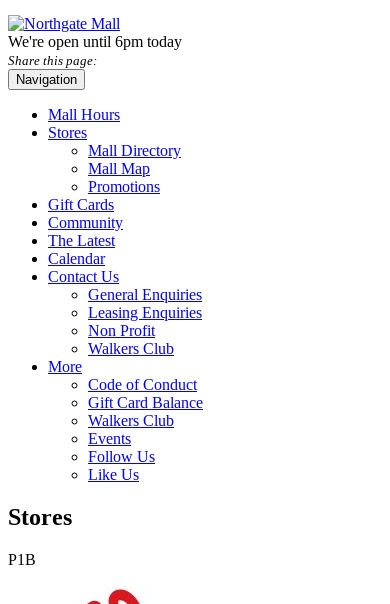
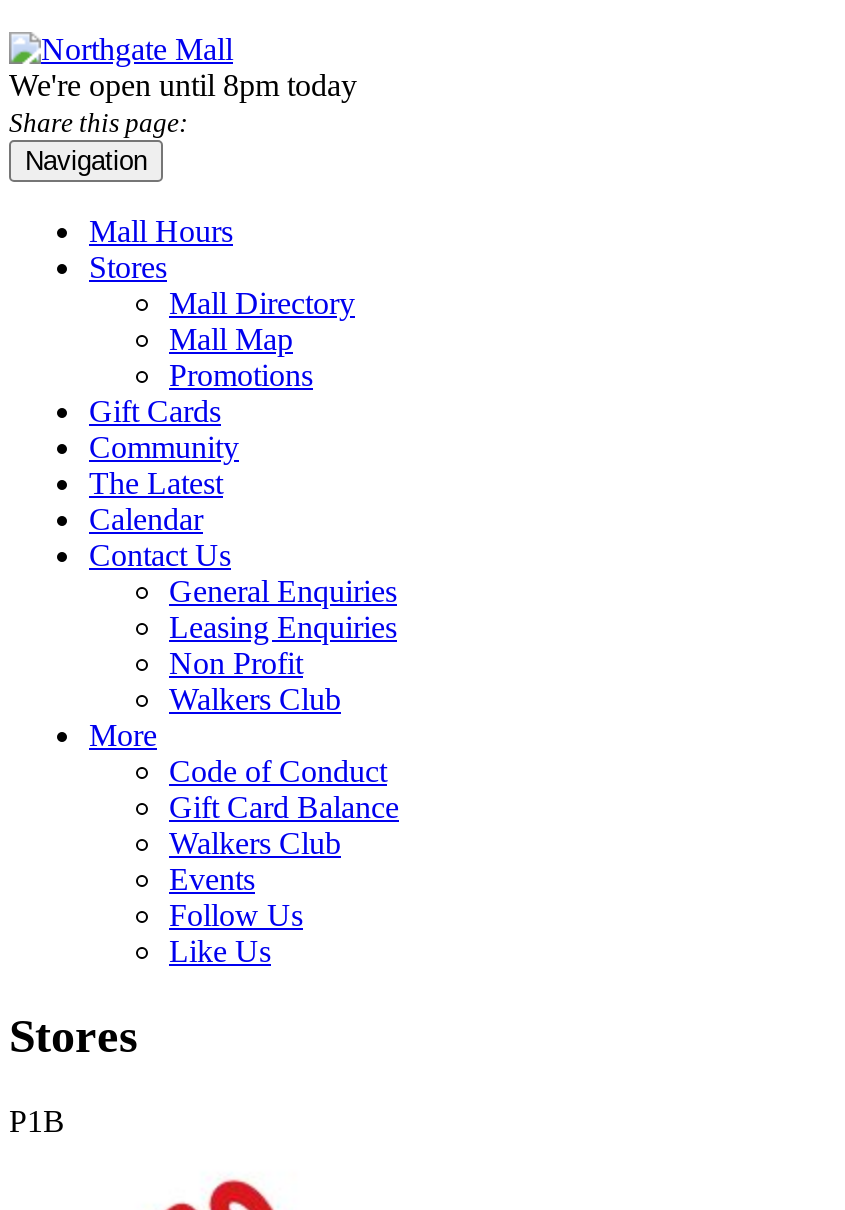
[8,33,182,50] We're open until 6pm today -> [9,68,357,102] We're open until 8pm today

